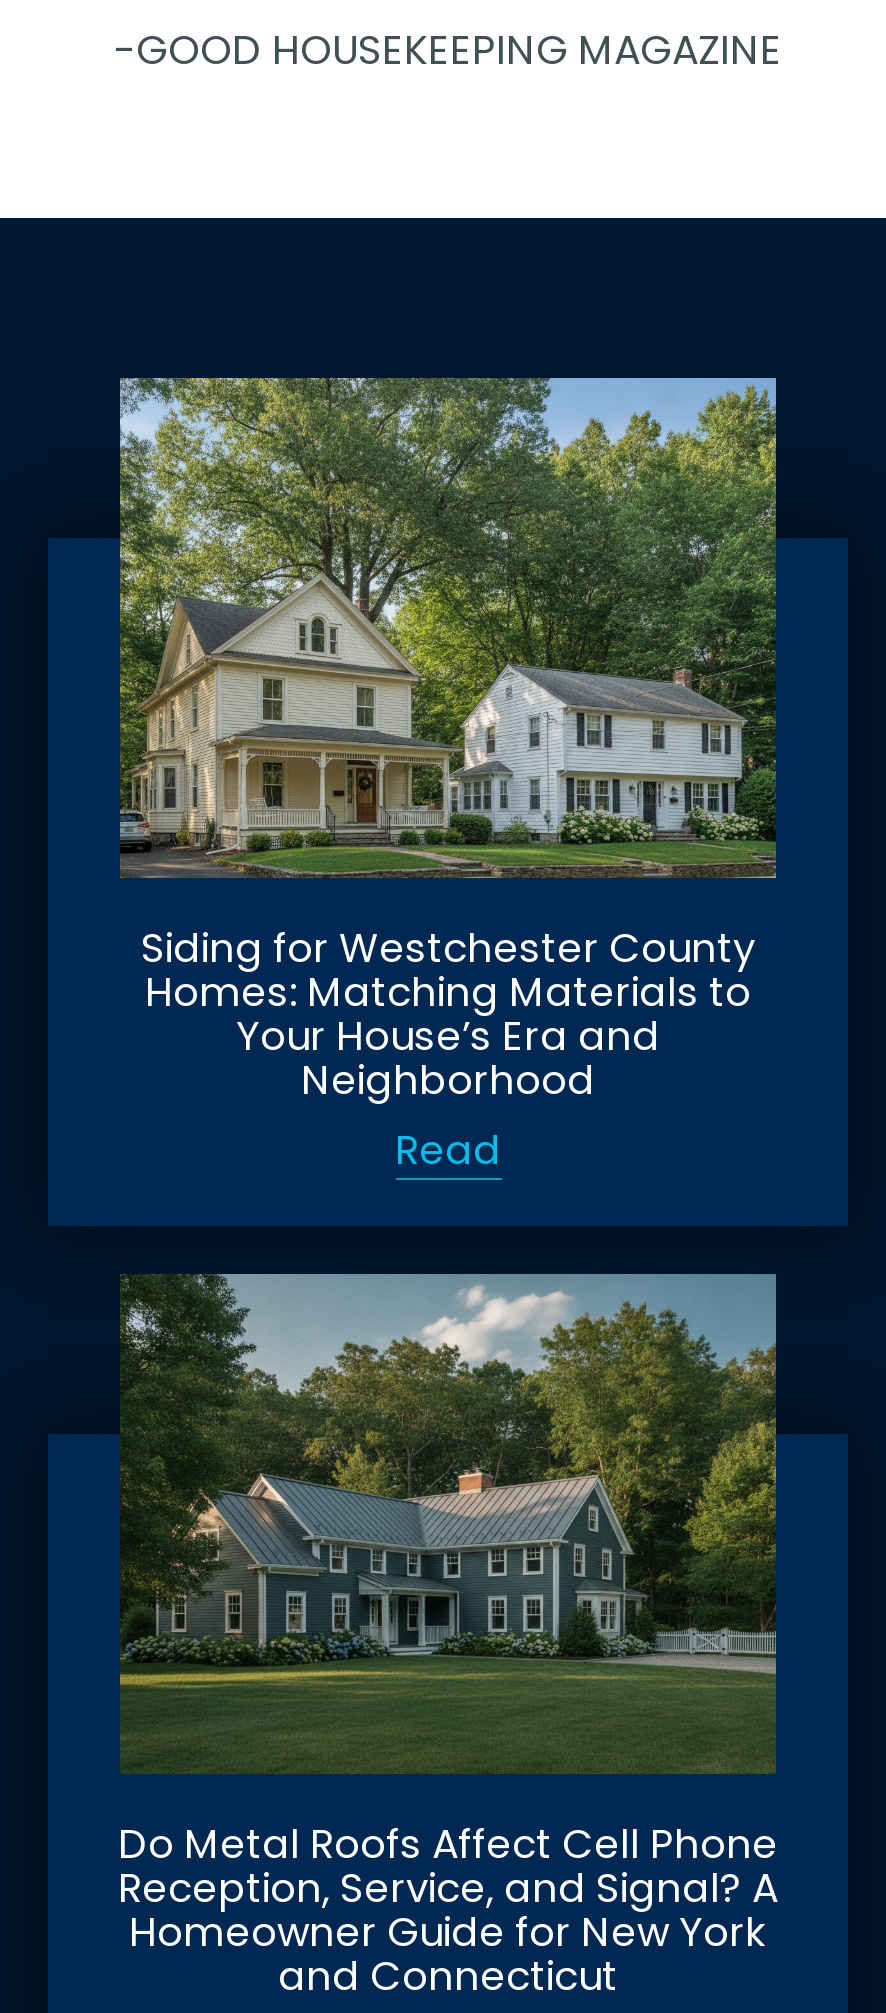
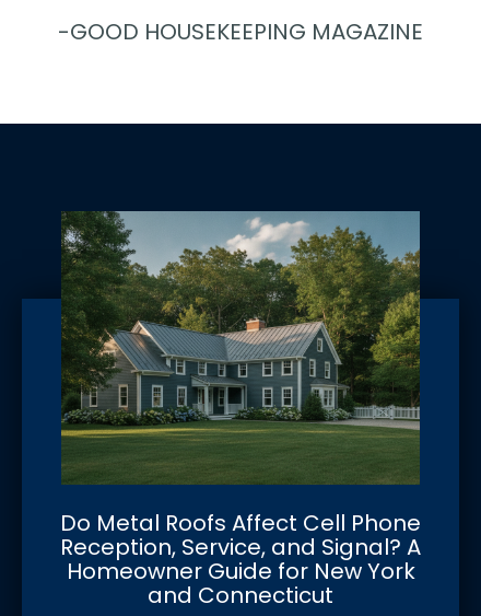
[118,376,776,1178] [image] | Siding for Westchester County | Homes: Matching Materials to | Your House’s Era and | Neighborhood | Read -> none

